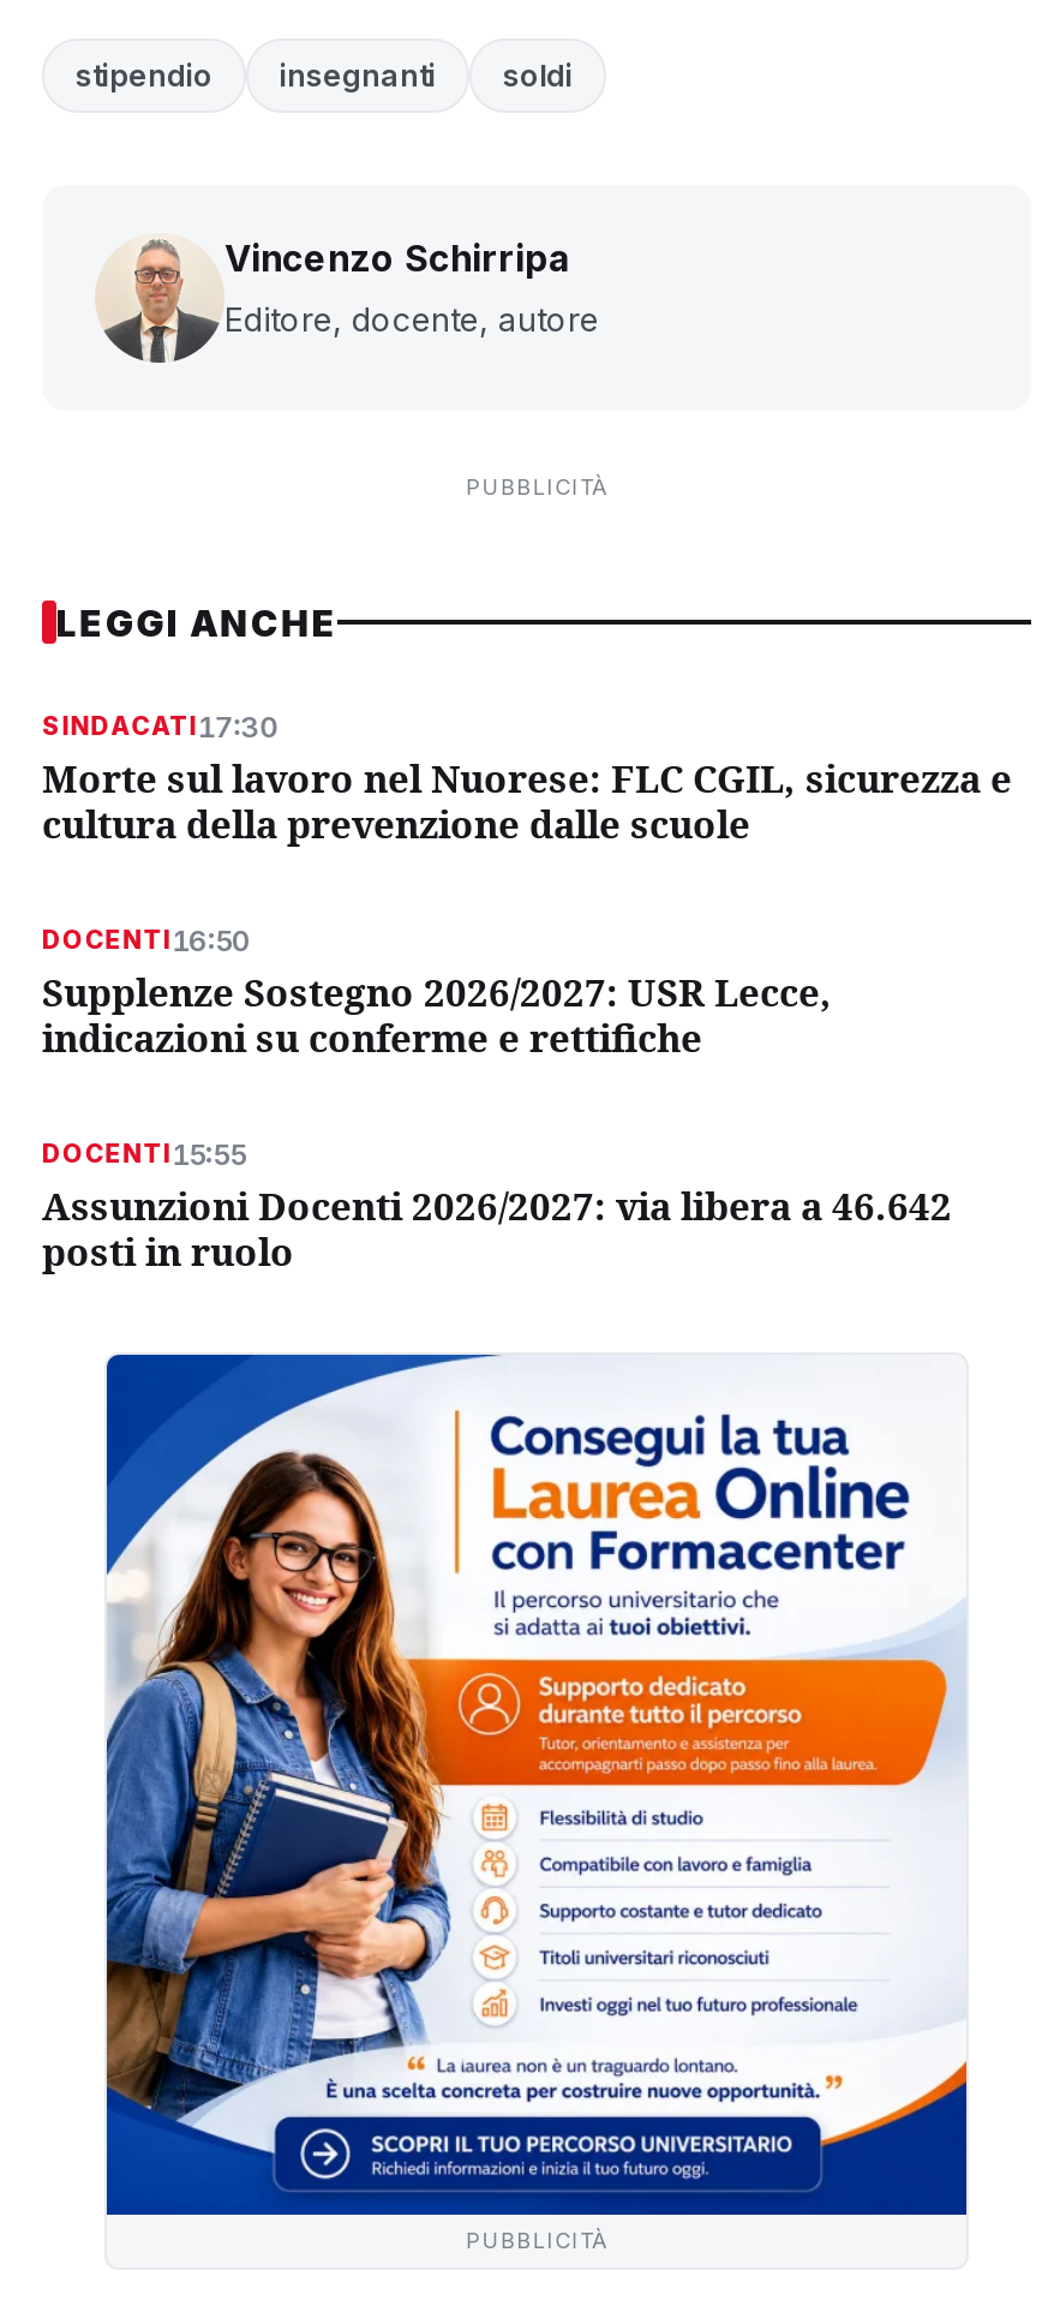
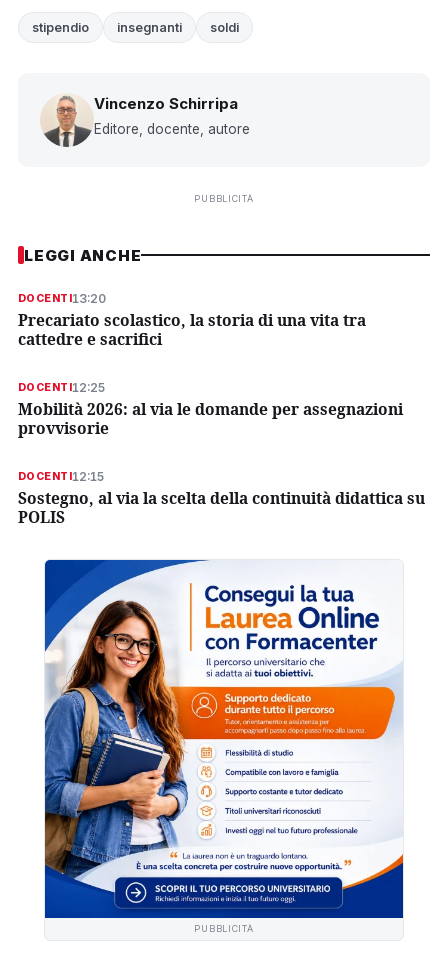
[42,708,1012,850] SINDACATI17:30 | Morte sul lavoro nel Nuorese: FLC CGIL, sicurezza e | cultura della prevenzione dalle scuole -> [18,291,366,350] DOCENTI13:20 | Precariato scolastico, la storia di una vita tra | cattedre e sacrifici
[42,922,832,1064] DOCENTI16:50 | Supplenze Sostegno 2026/2027: USR Lecce, | indicazioni su conferme e rettifiche -> [18,380,403,439] DOCENTI12:25 | Mobilità 2026: al via le domande per assegnazioni | provvisorie
[42,1136,952,1278] DOCENTI15:55 | Assunzioni Docenti 2026/2027: via libera a 46.642 | posti in ruolo -> [18,469,425,528] DOCENTI12:15 | Sostegno, al via la scelta della continuità didattica su | POLIS

